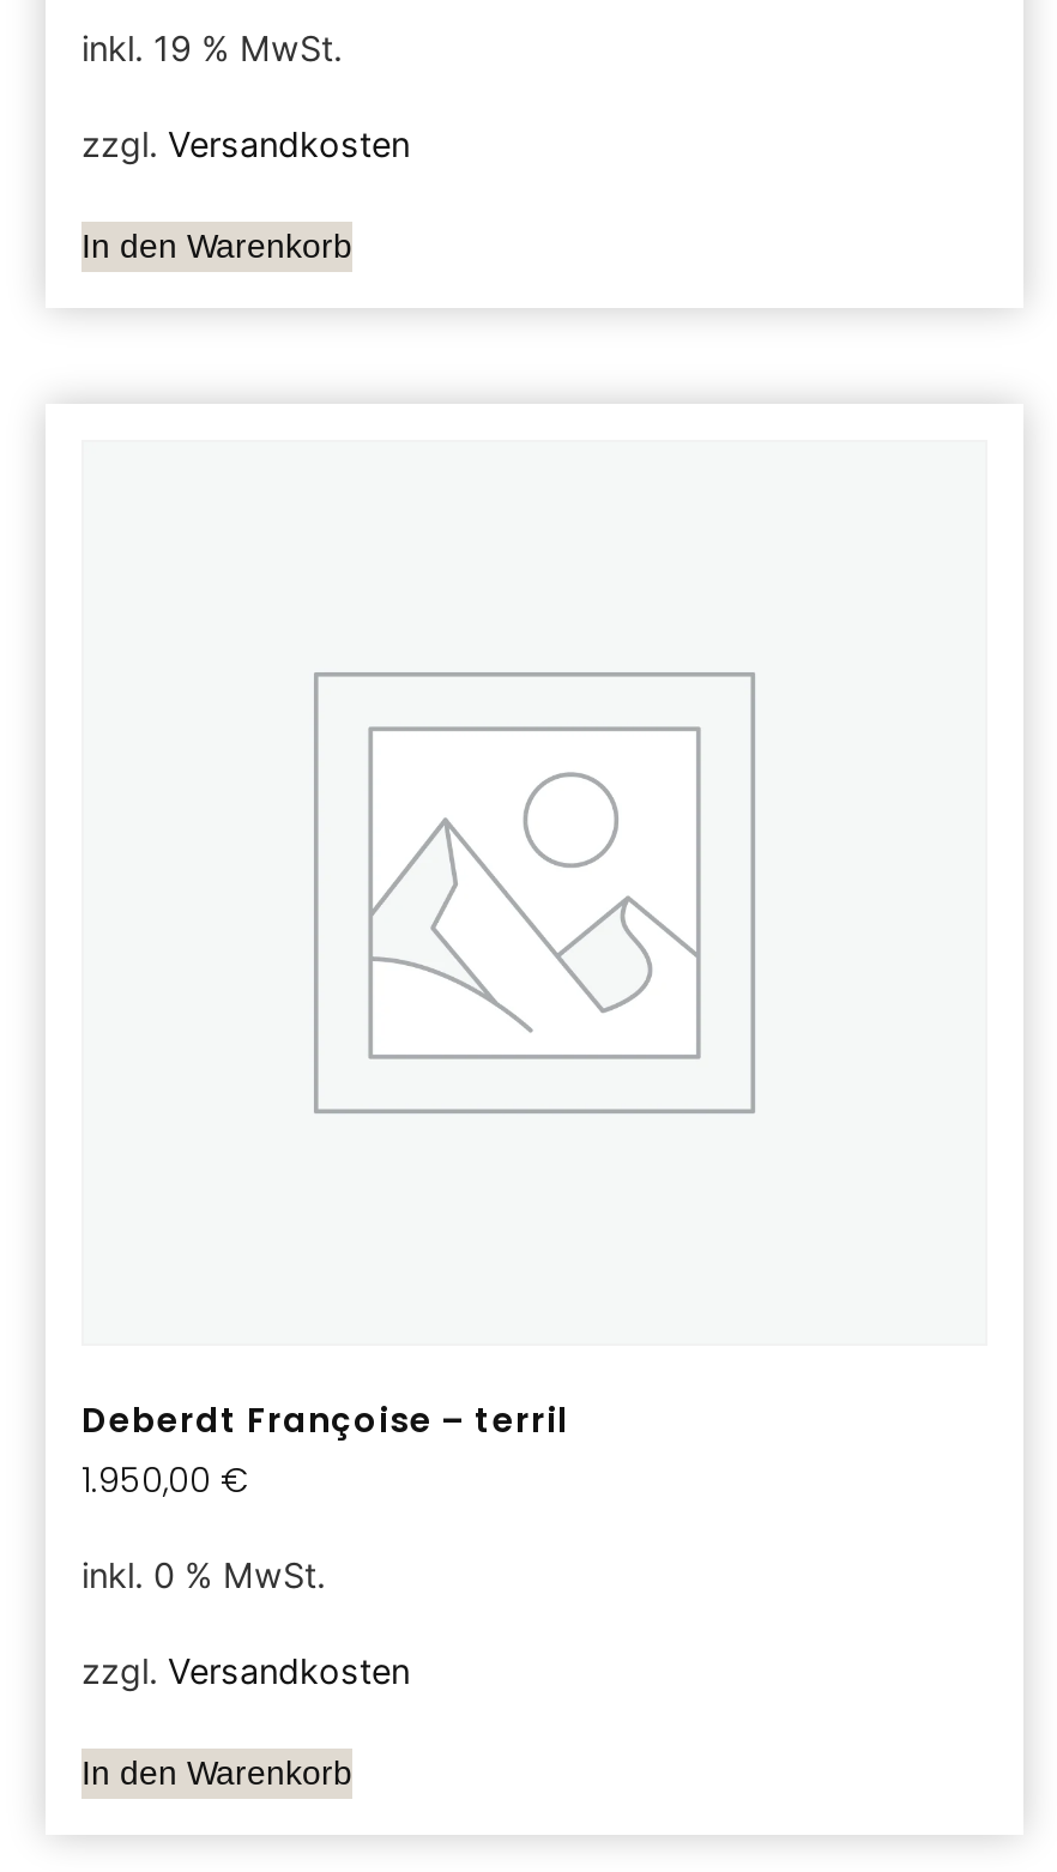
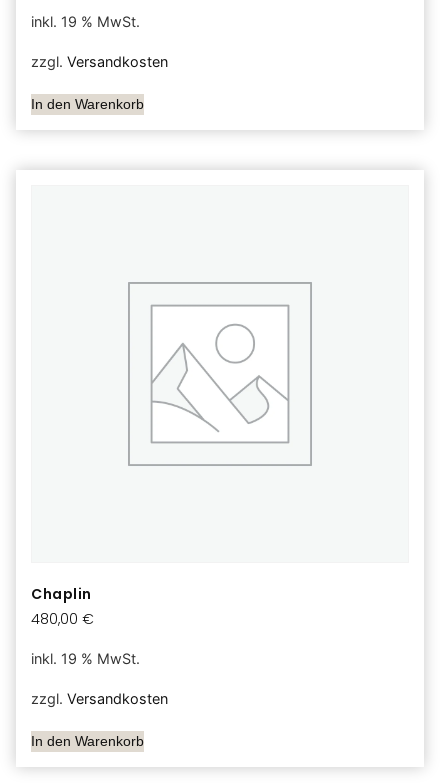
[81,1396,568,1504] Deberdt Françoise – terril | 1.950,00 € -> [31,584,94,629] Chaplin | 480,00 €
[81,1555,326,1595] inkl. 0 % MwSt. -> [31,650,140,667] inkl. 19 % MwSt.

